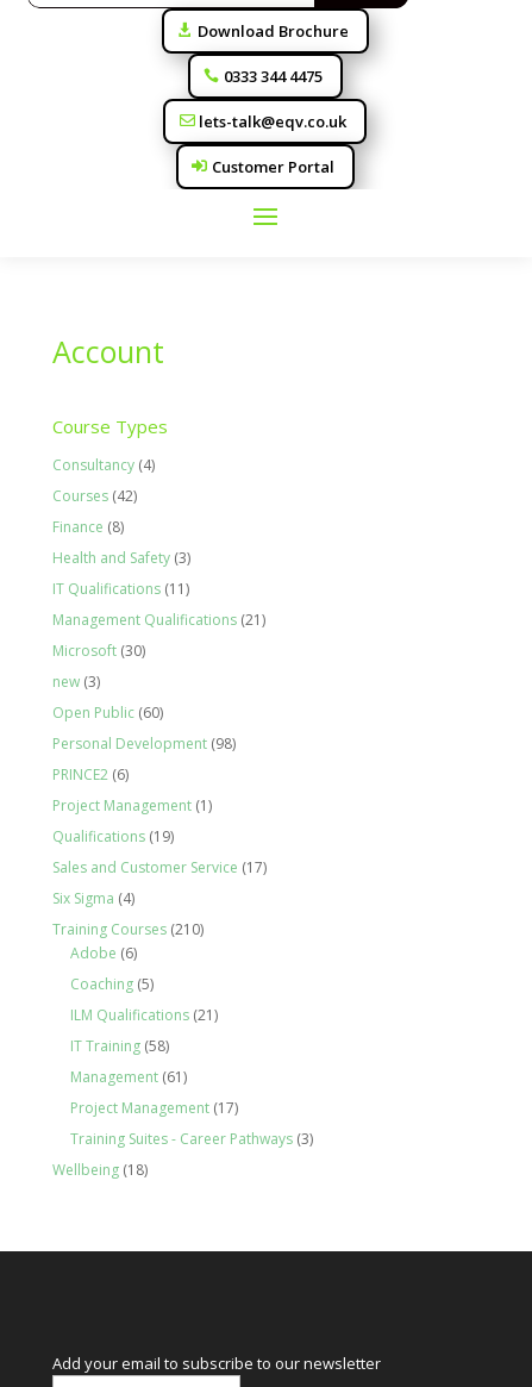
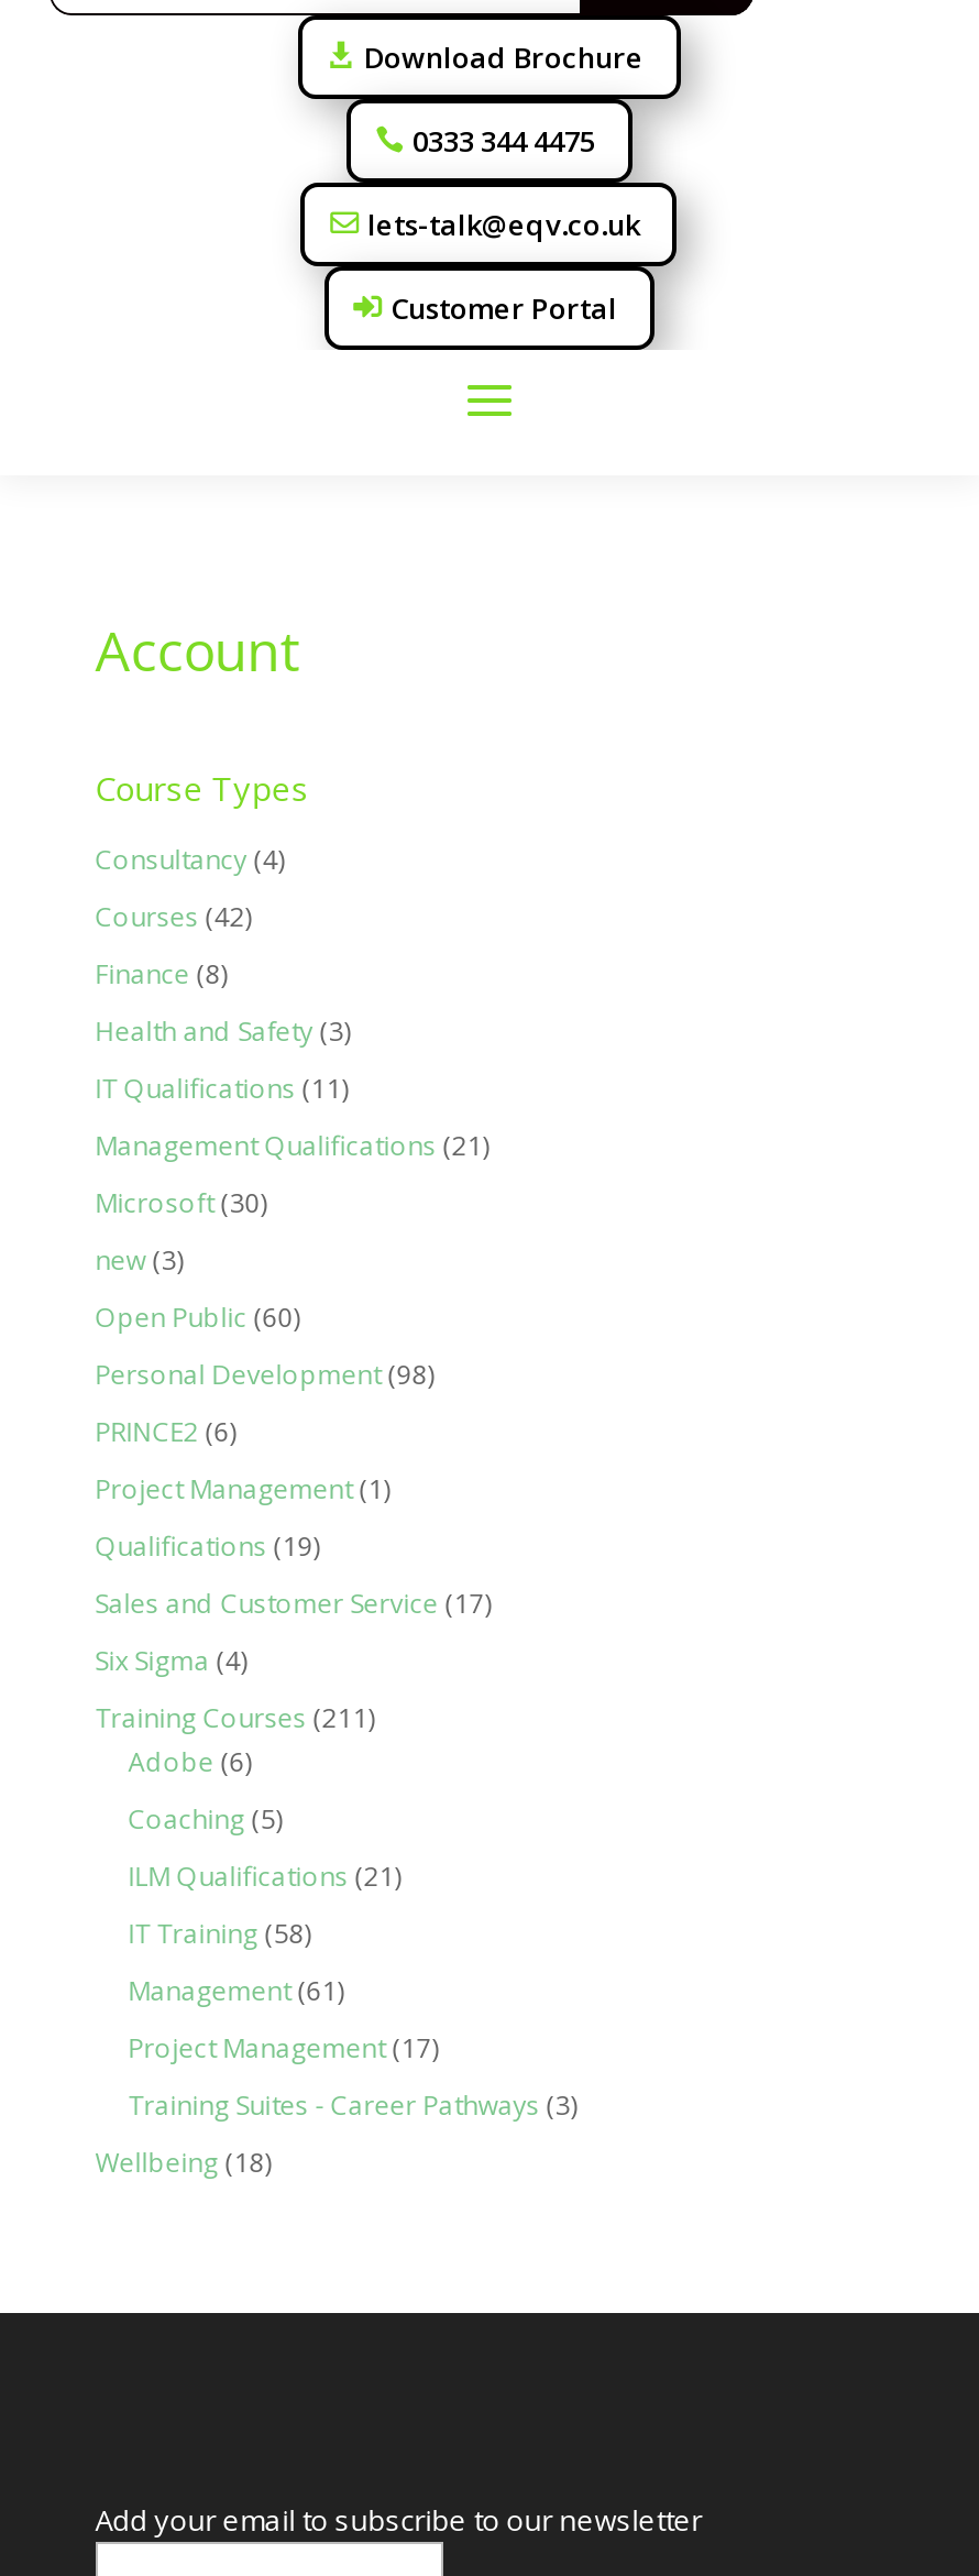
[52,919,203,939] Training Courses (210) -> [95,1699,375,1736] Training Courses (211)

